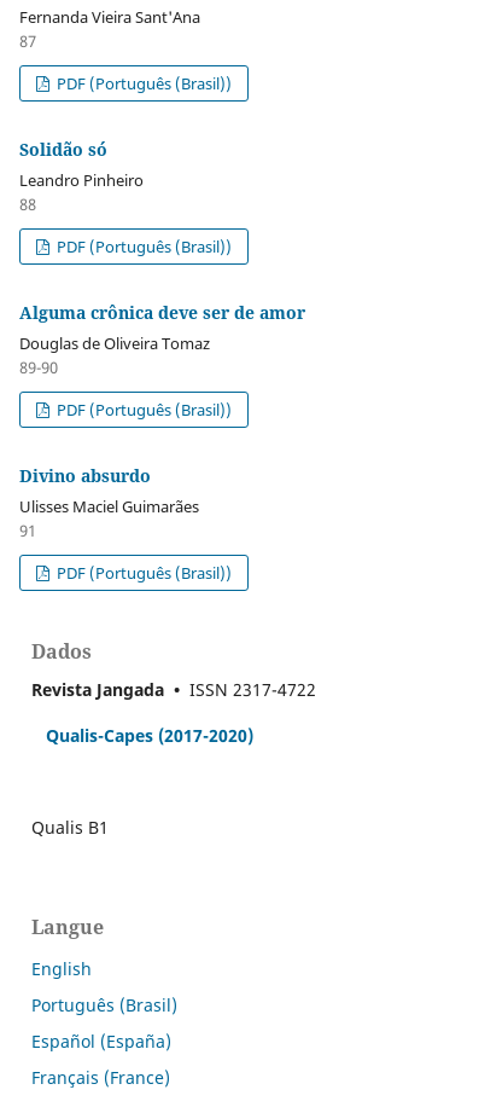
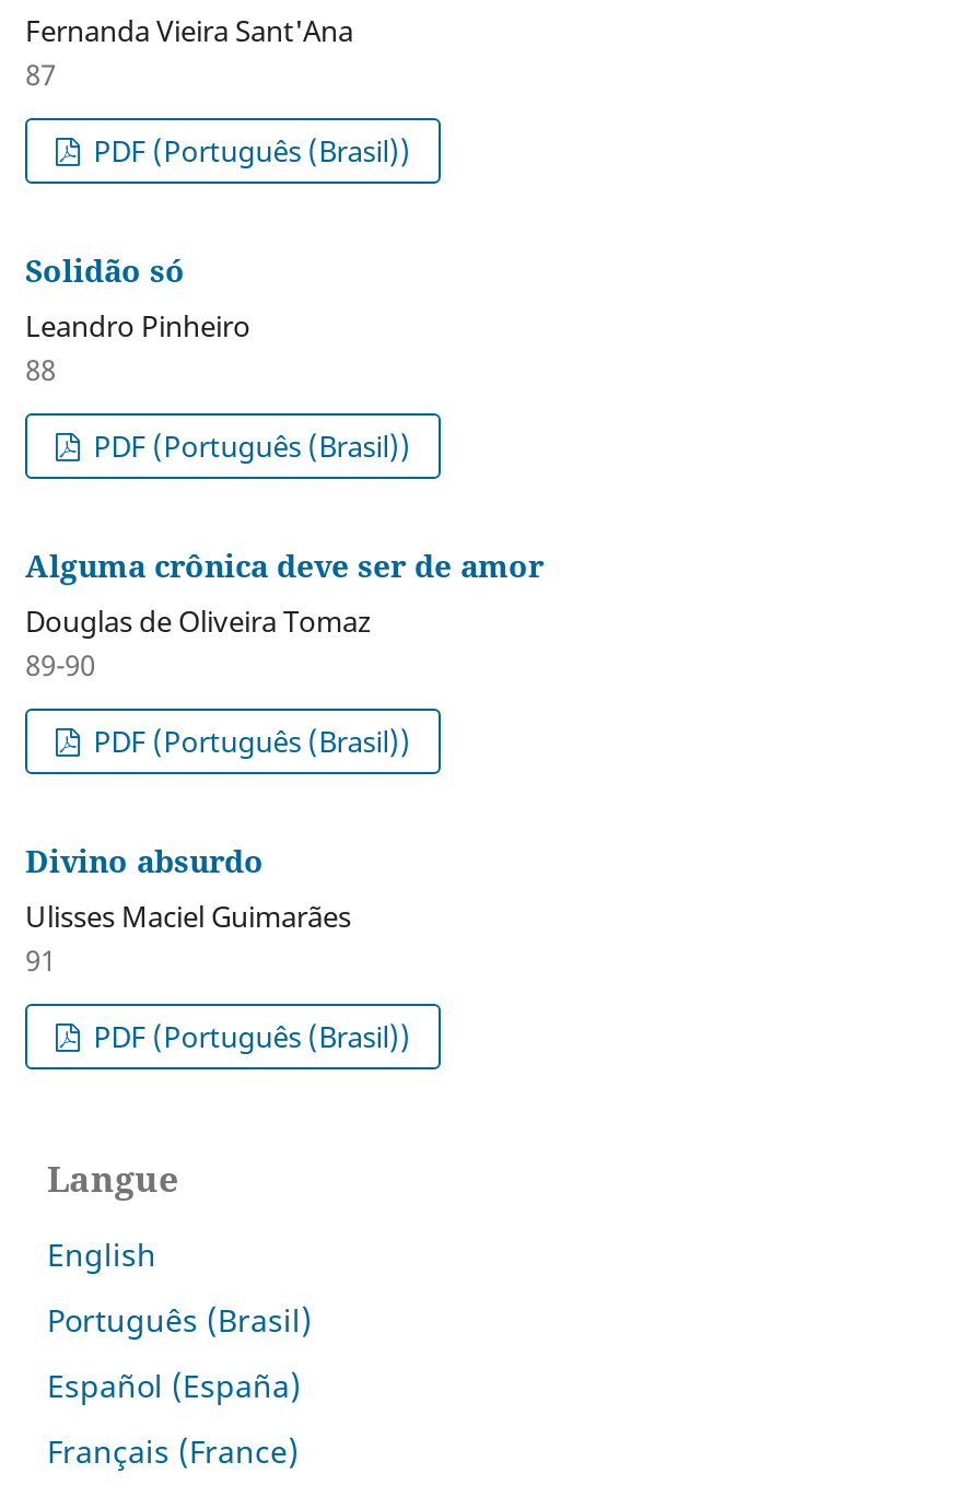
[31,638,316,746] Dados | Revista Jangada • ISSN 2317-4722 | Qualis-Capes (2017-2020) -> none
[31,815,109,838] Qualis B1 -> none

